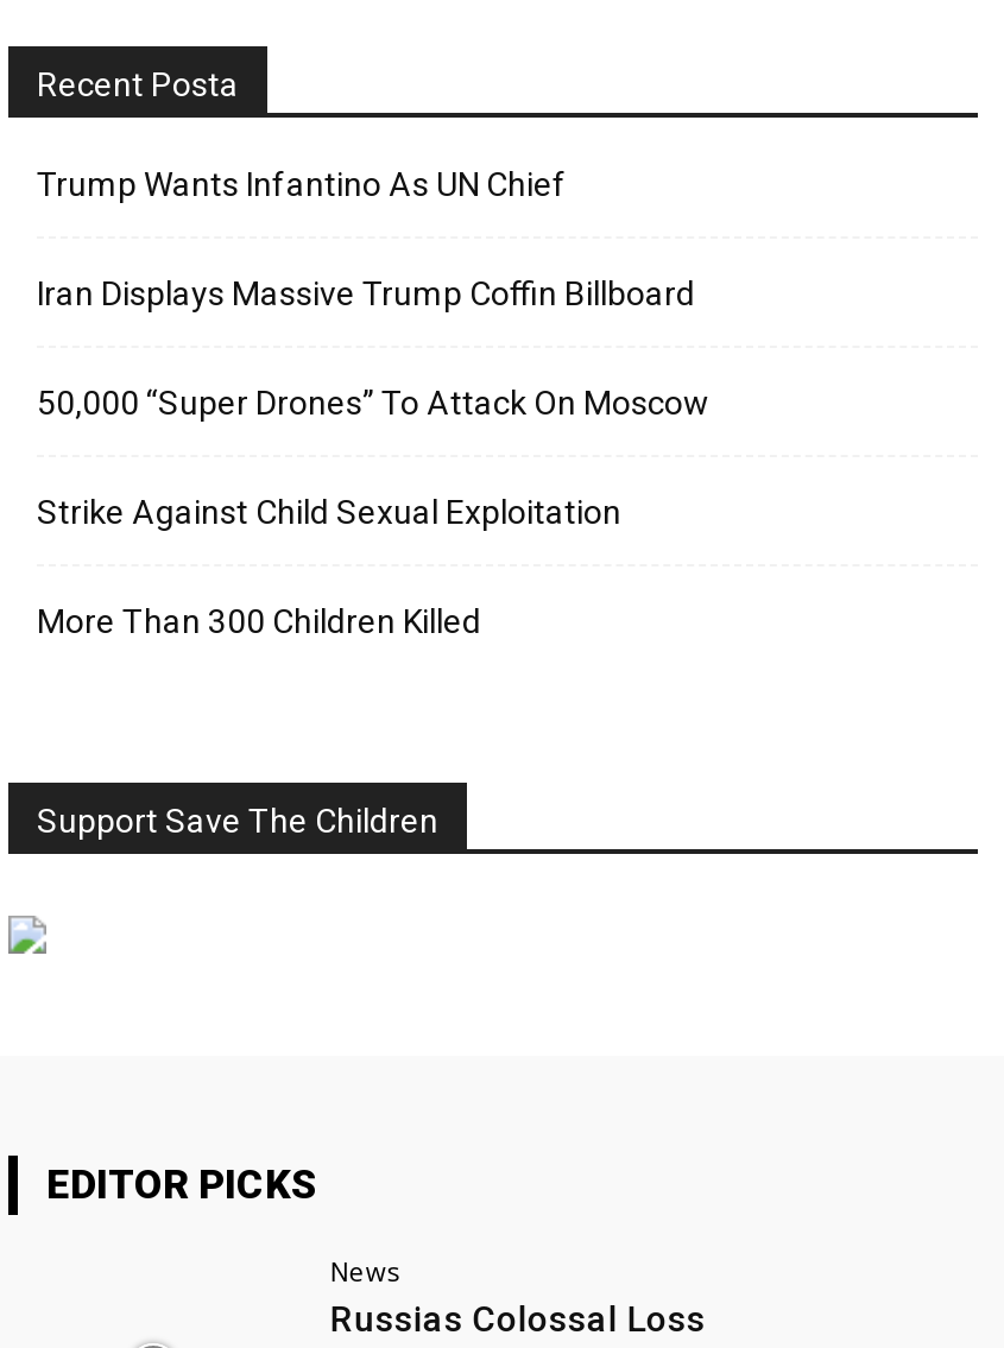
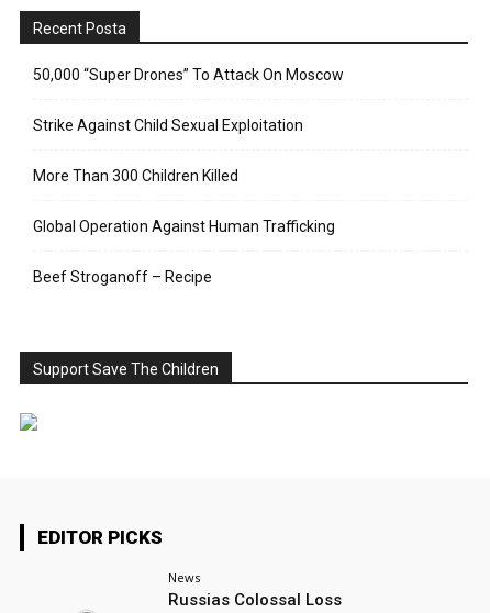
[37,165,695,312] Trump Wants Infantino As UN Chief | Iran Displays Massive Trump Coffin Billboard -> none
moved [37,383,709,640] -> [33,66,344,184]: 50,000 “Super Drones” To Attack On Moscow | Strike Against Child Sexual Exploitation | More Than 300 Children Killed
none -> [33,217,335,286] Global Operation Against Human Trafficking | Beef Stroganoff – Recipe

